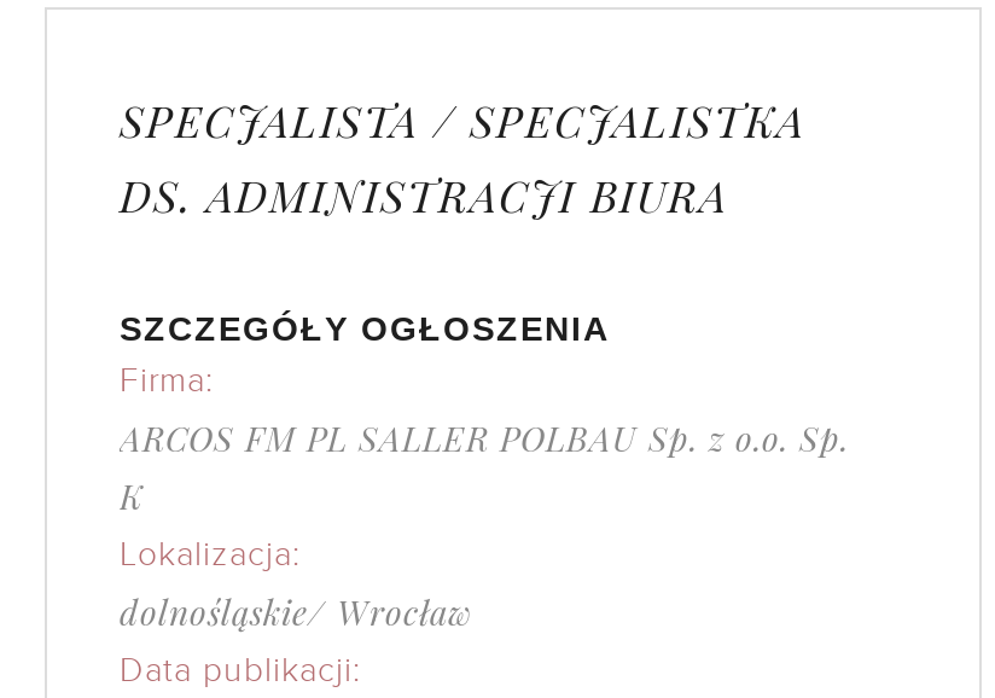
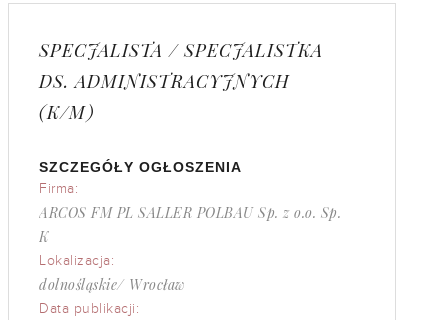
[120,167,728,225] DS. ADMINISTRACJI BIURA -> [39,69,290,124] DS. ADMINISTRACYJNYCH | (K/M)

